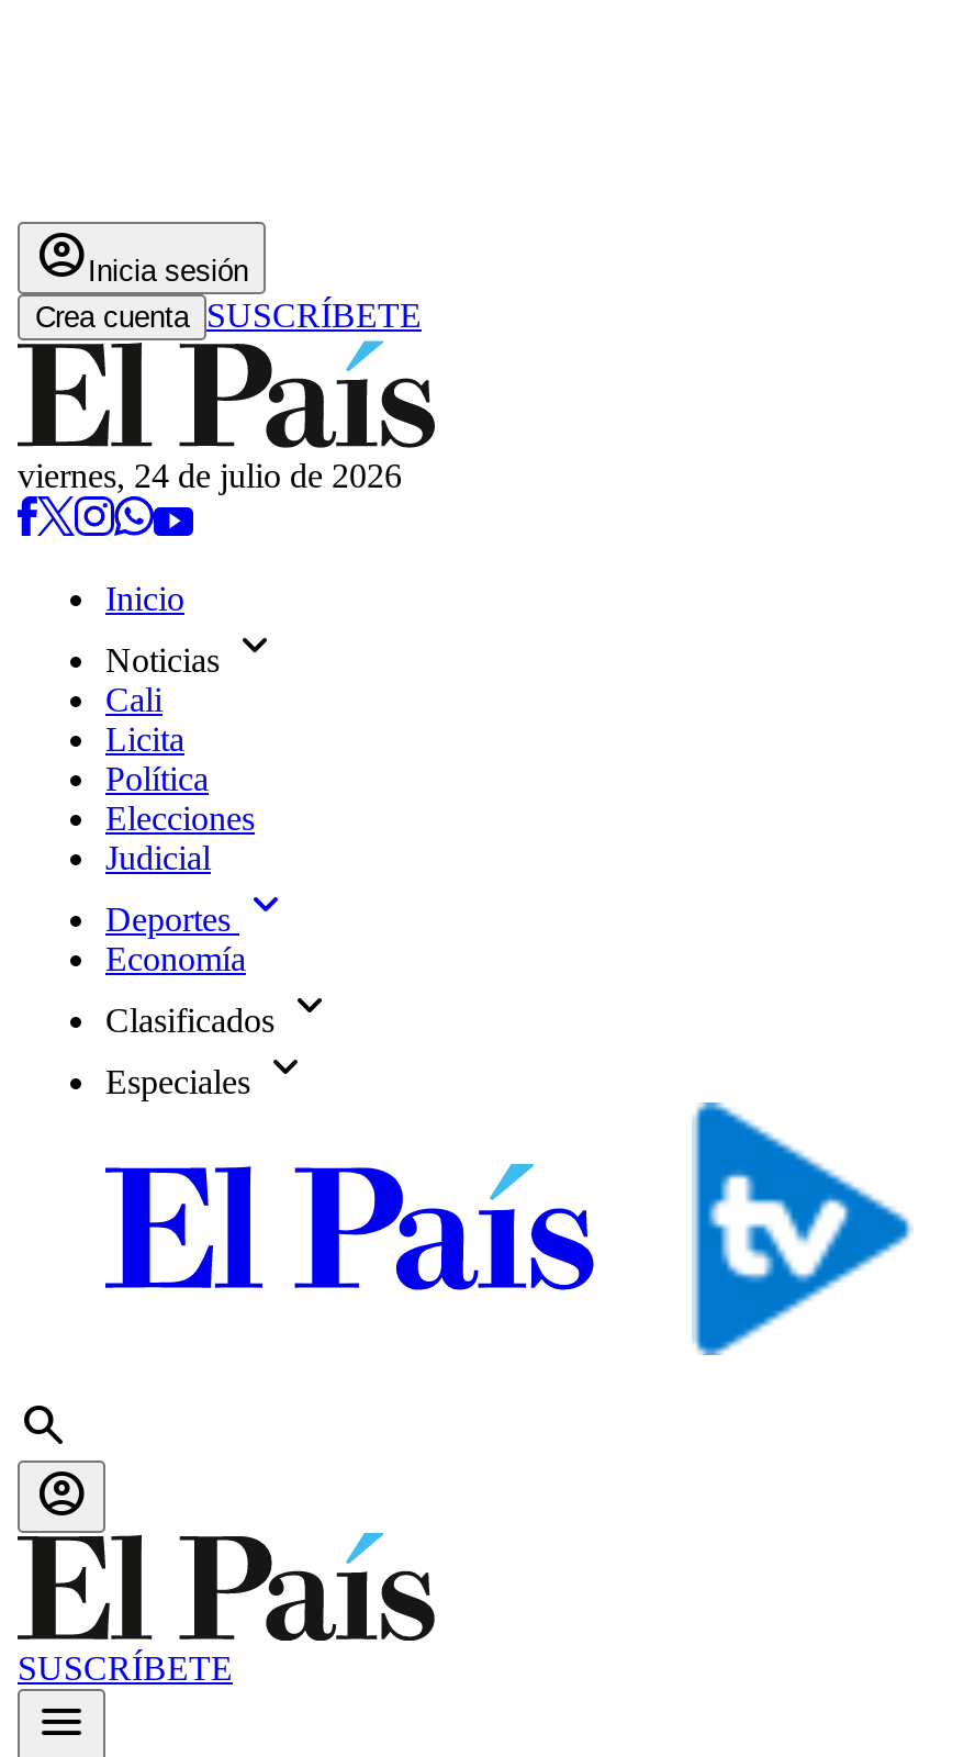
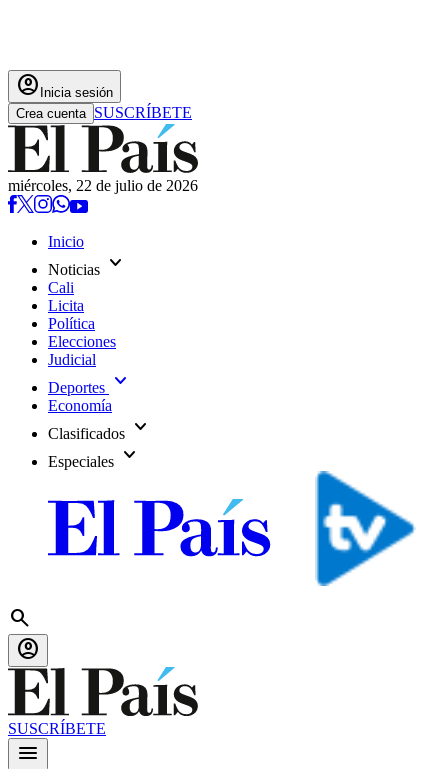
[18,457,402,494] viernes, 24 de julio de 2026 -> [8,177,198,194] miércoles, 22 de julio de 2026

